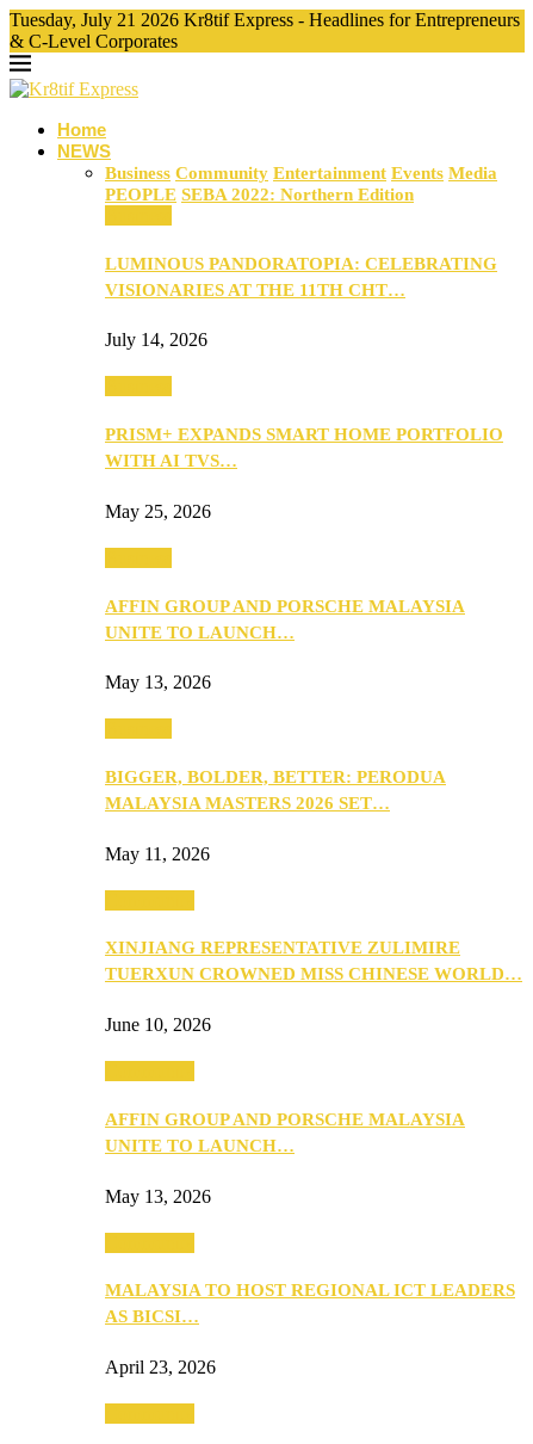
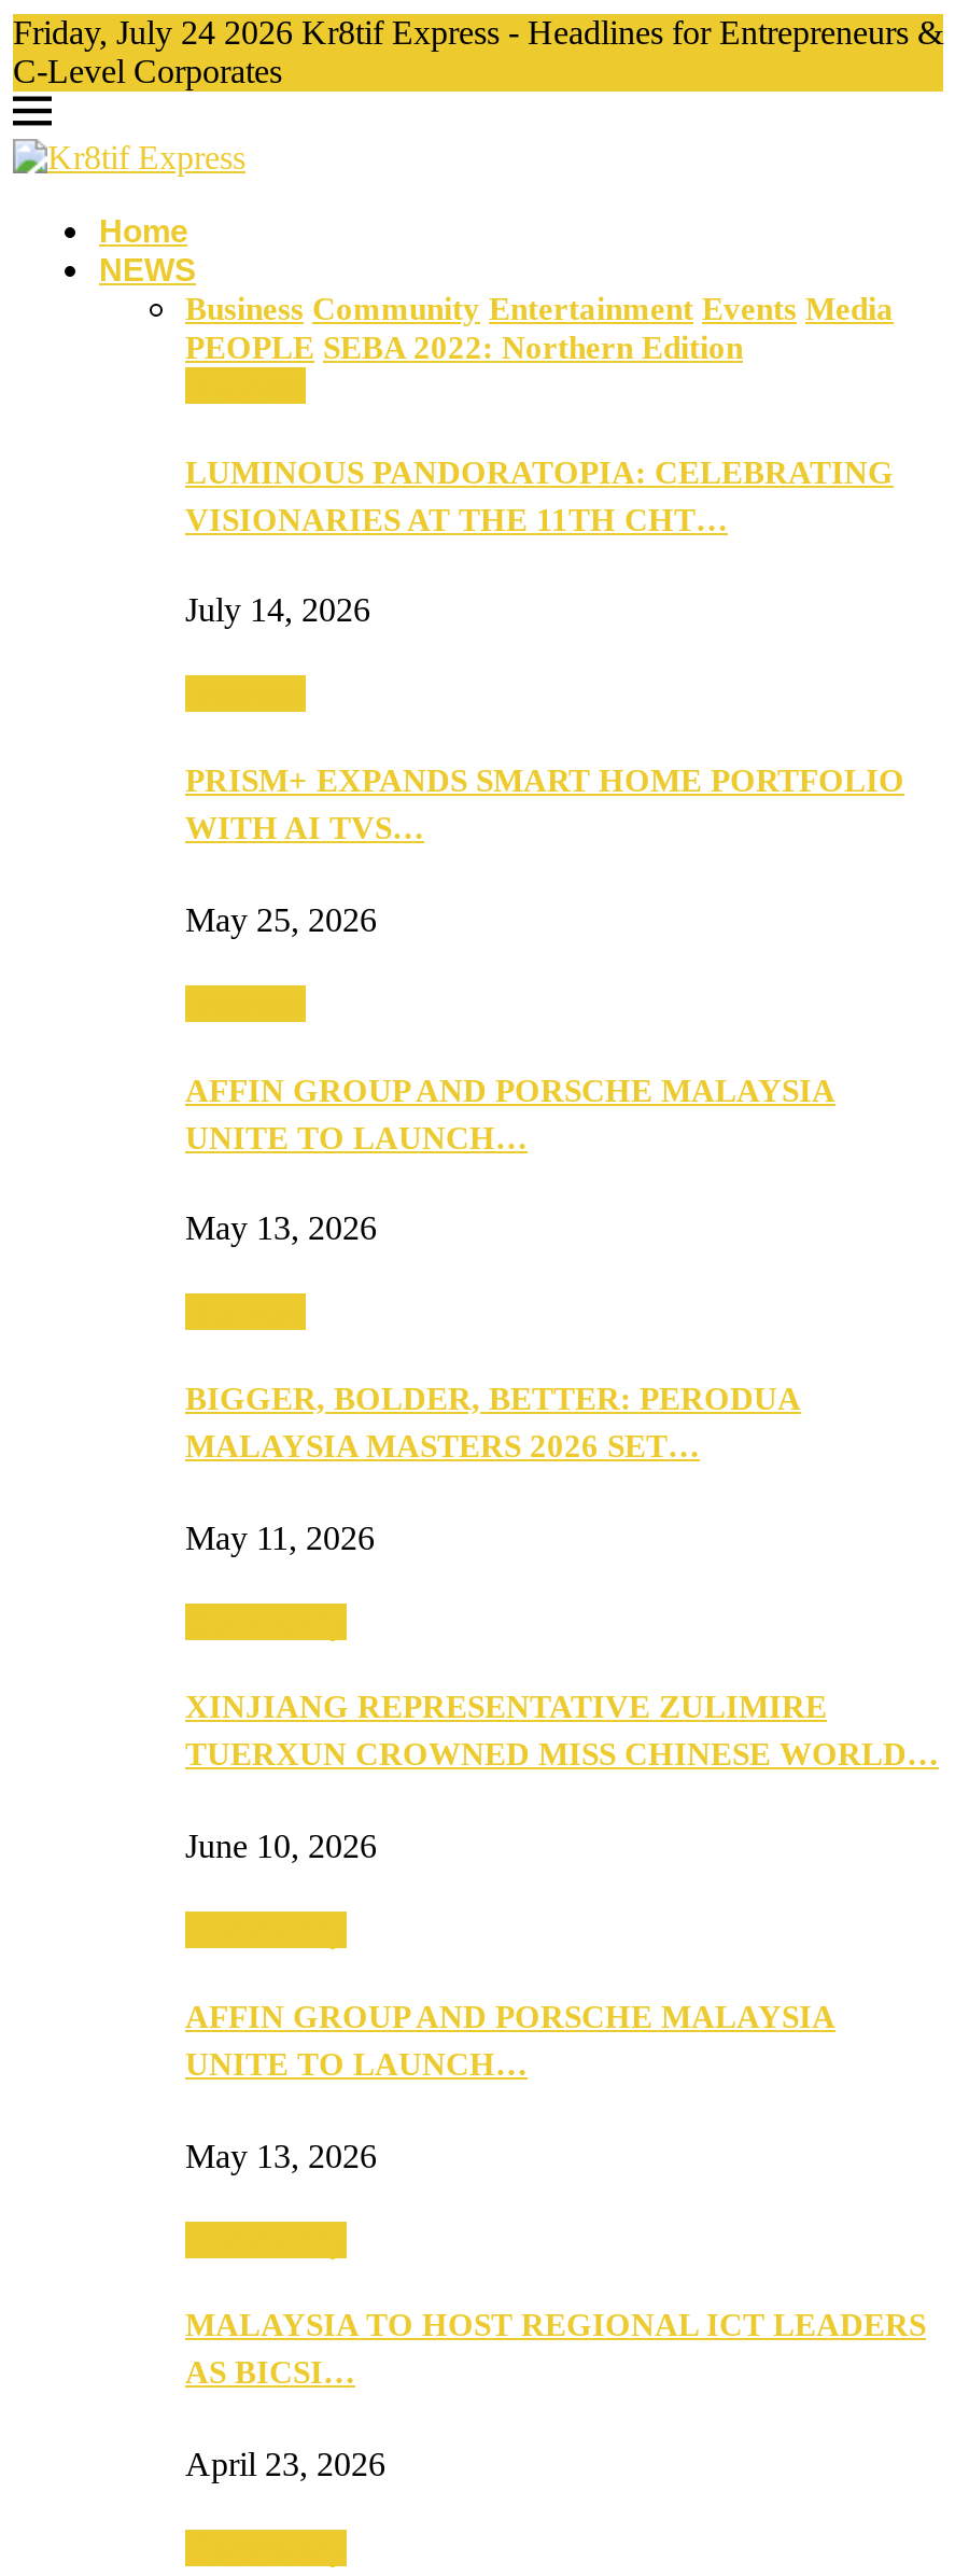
[10,10,520,51] Tuesday, July 21 2026 Kr8tif Express - Headlines for Entrepreneurs | & C-Level Corporates -> [13,14,943,89] Friday, July 24 2026 Kr8tif Express - Headlines for Entrepreneurs & | C-Level Corporates

